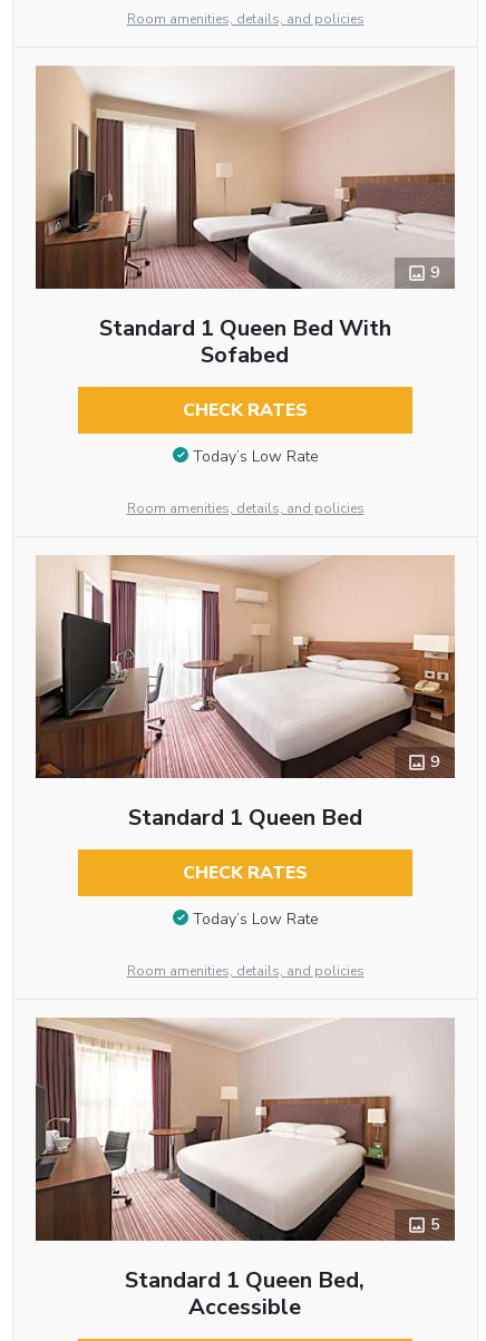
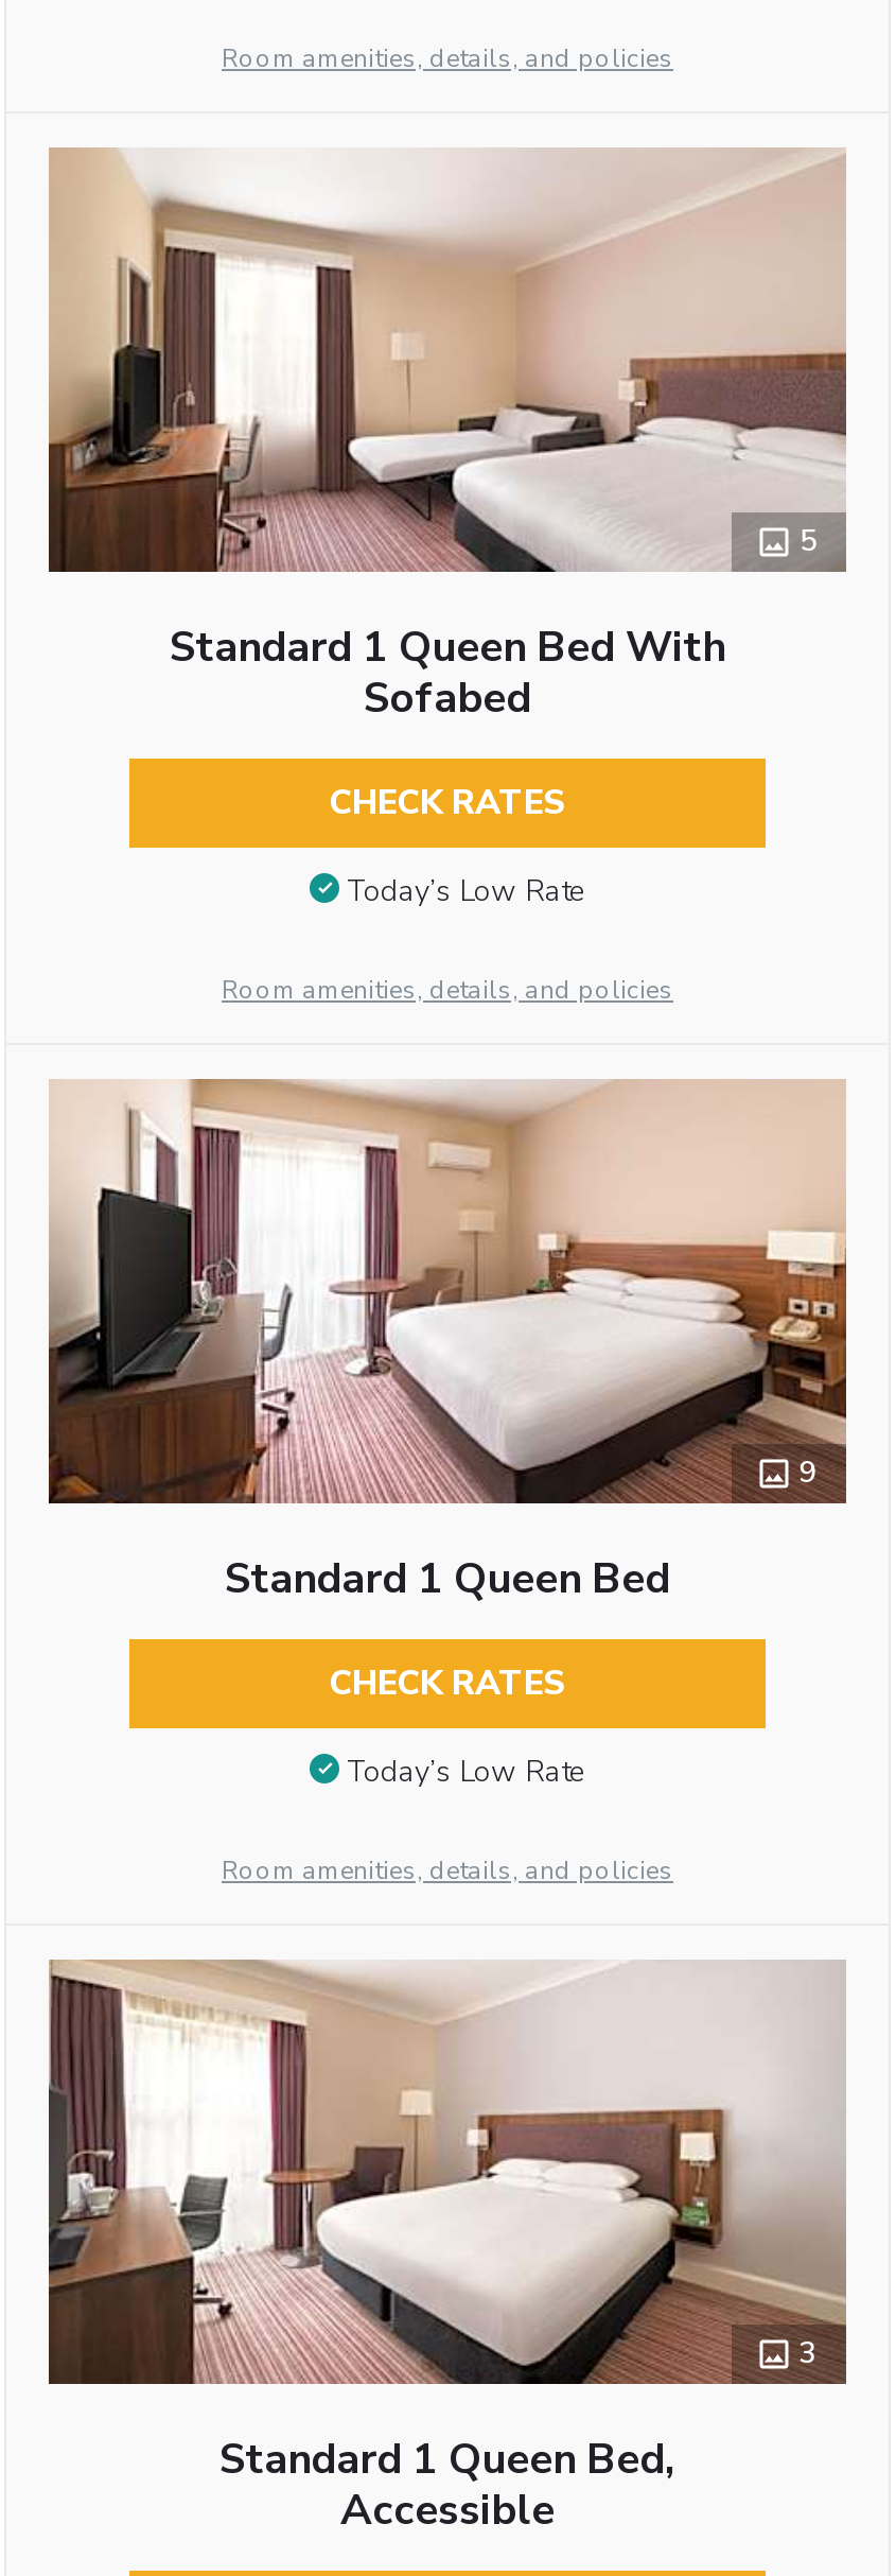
[430,263,439,284] 9 -> [799,522,816,562] 5
[430,1214,439,1235] 5 -> [799,2333,816,2373] 3

